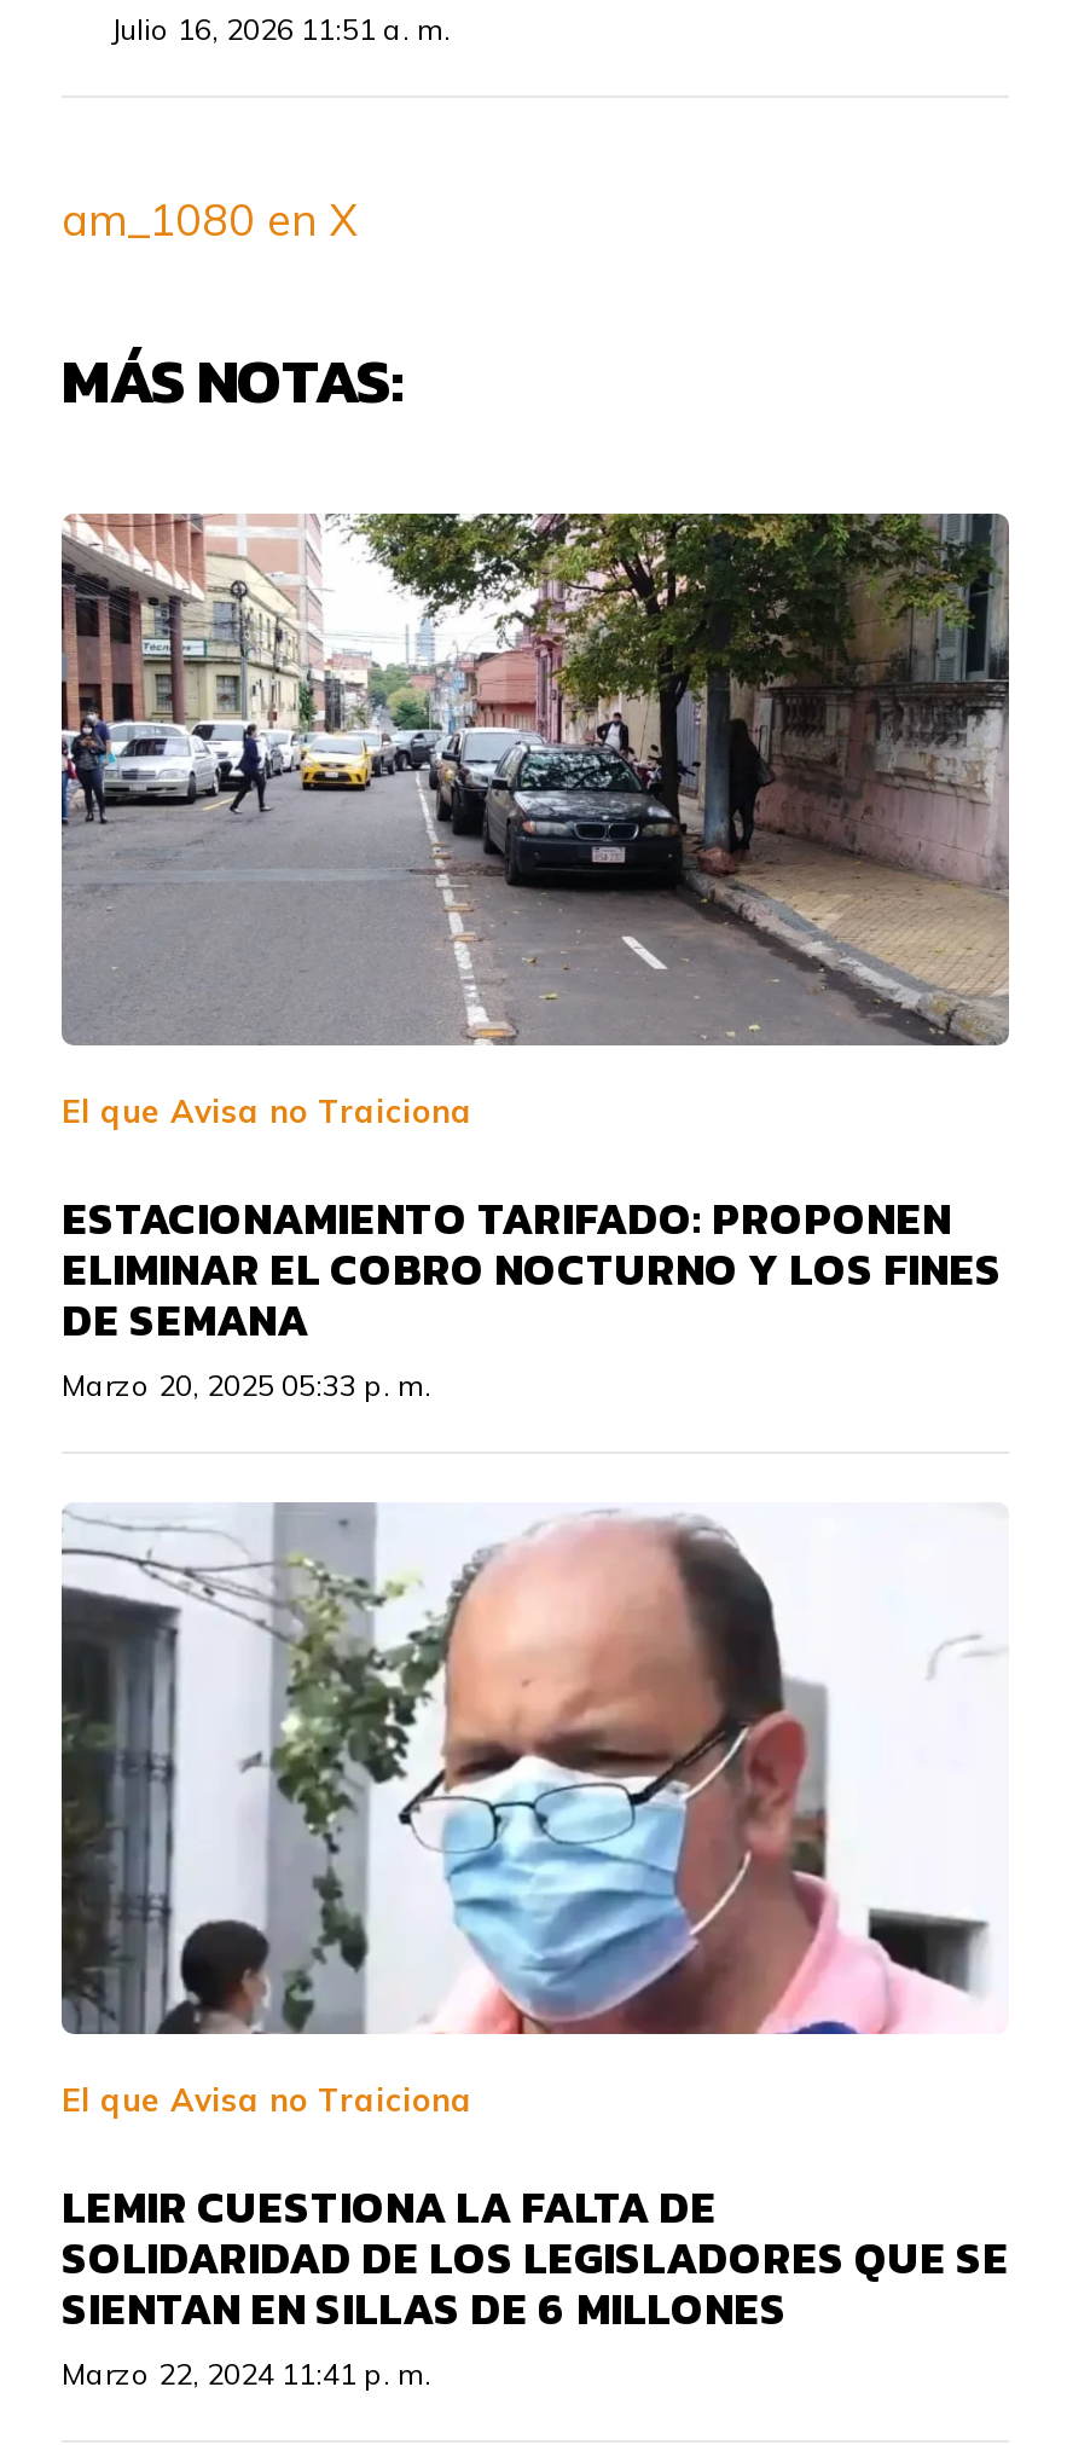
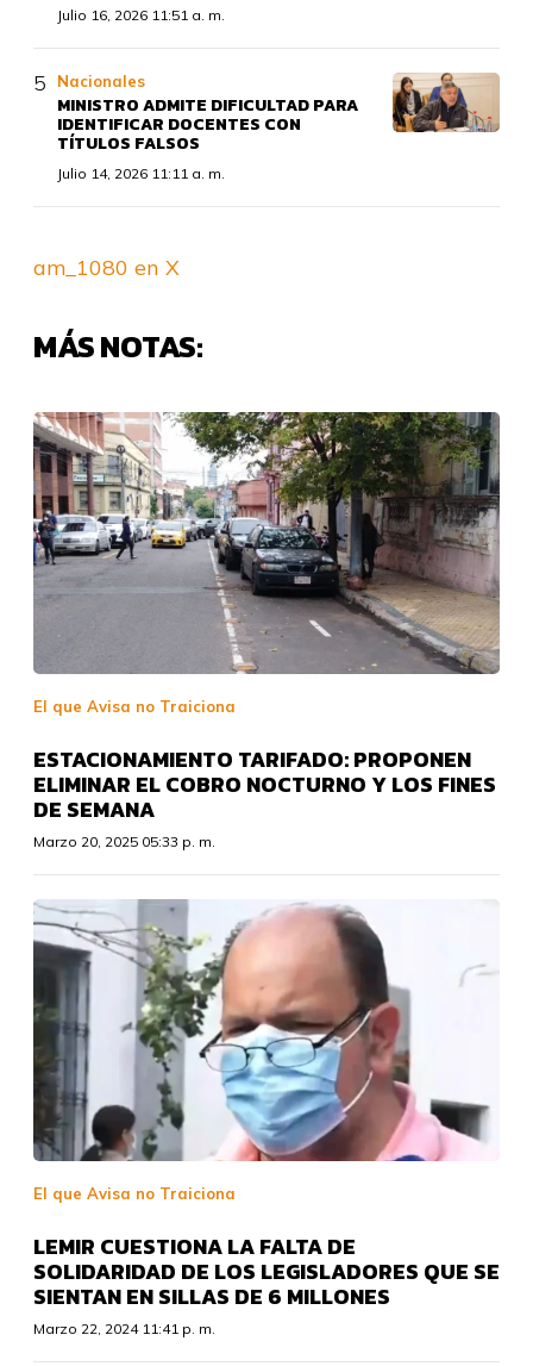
none -> [57,71,501,182] [image] | Nacionales | MINISTRO ADMITE DIFICULTAD PARA | IDENTIFICAR DOCENTES CON | TÍTULOS FALSOS | Julio 14, 2026 11:11 a. m.

